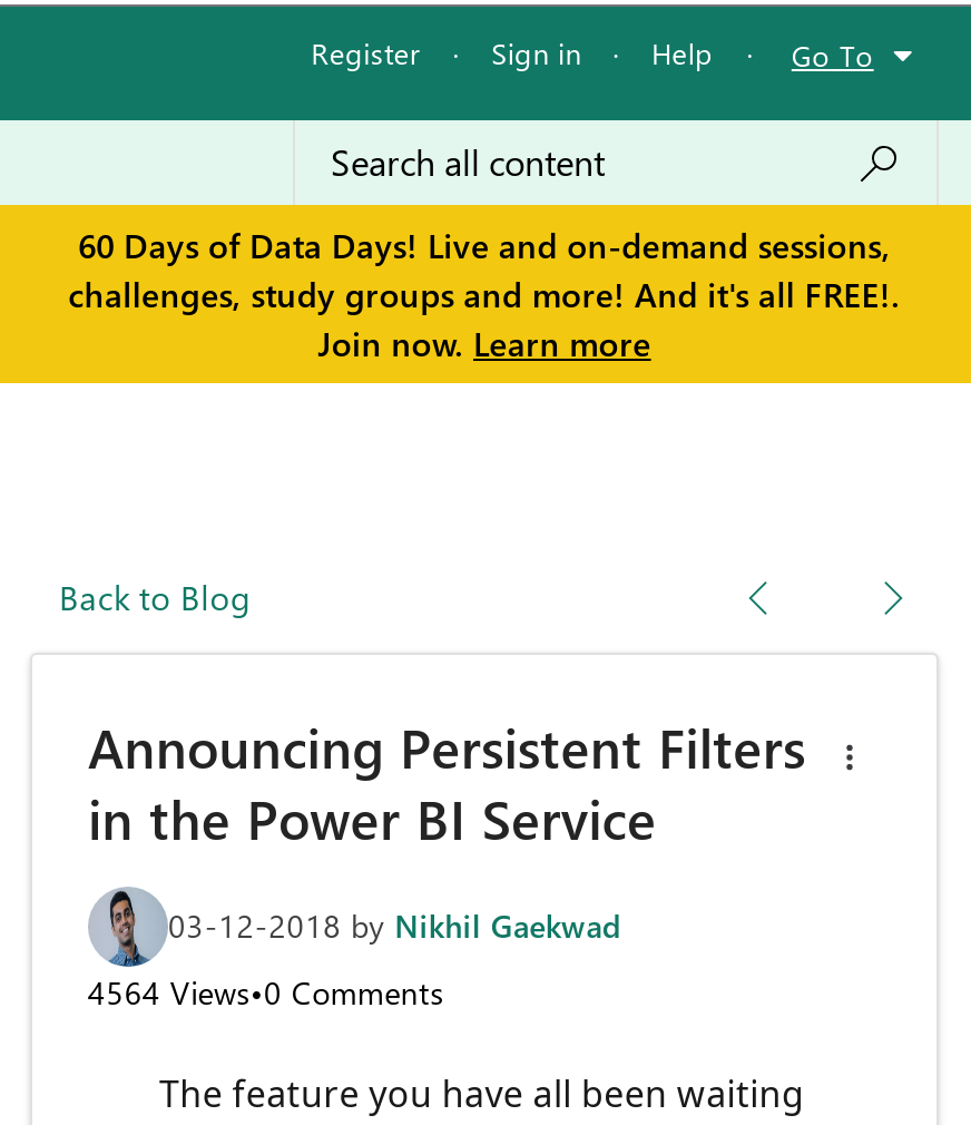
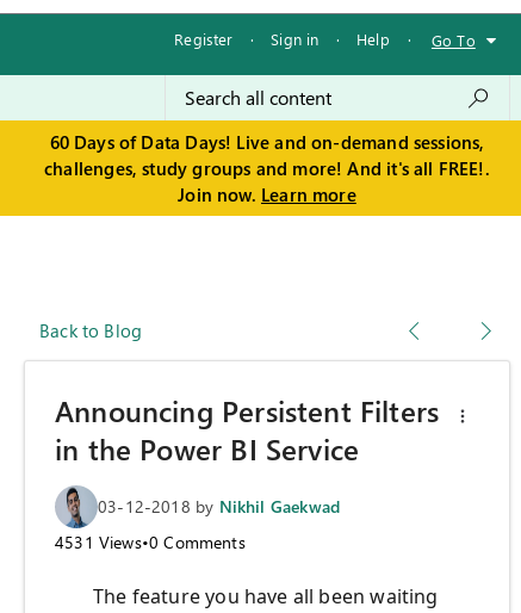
[88,972,444,1015] 4564 Views•0 Comments -> [55,531,245,554] 4531 Views•0 Comments

